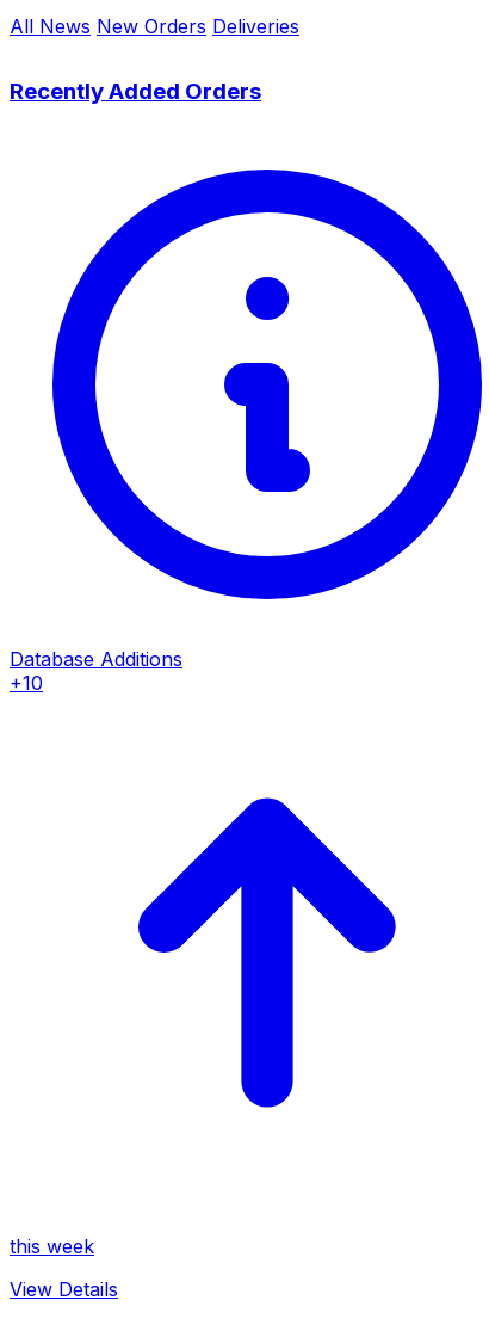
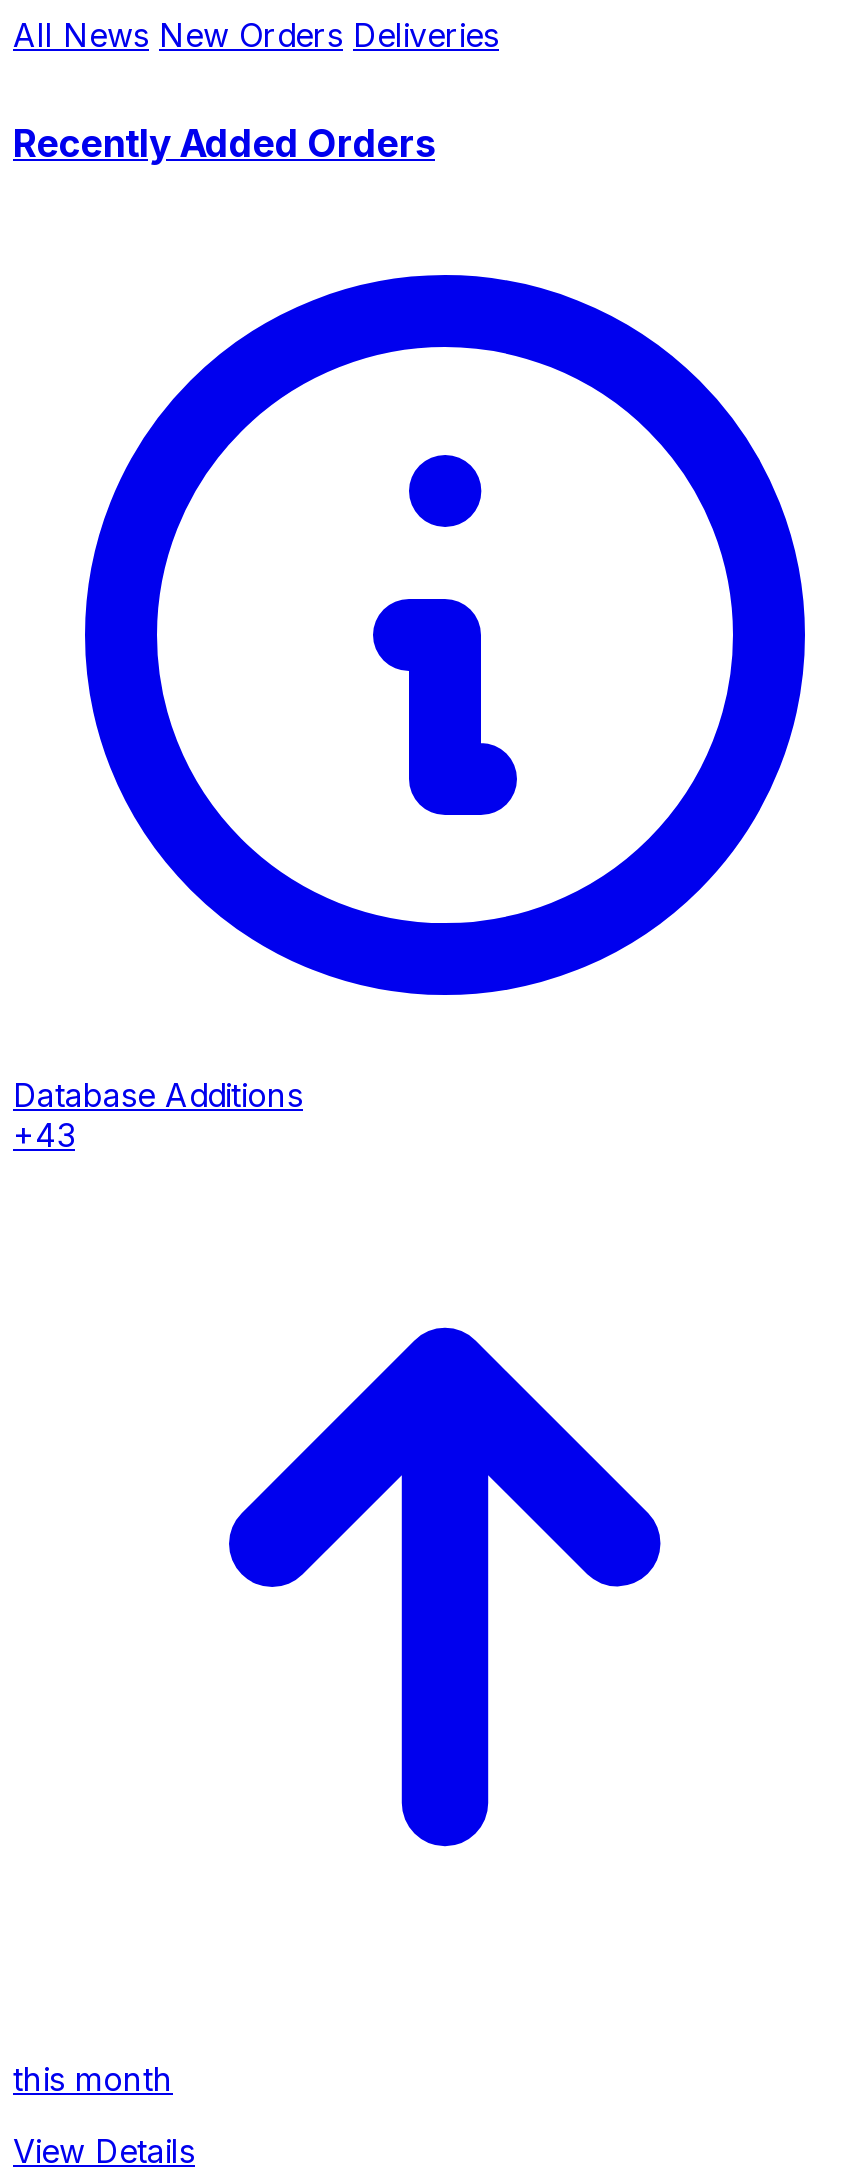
[10,671,43,695] +10 -> [13,1116,75,1156] +43
[10,1235,94,1259] this week -> [13,2060,173,2100] this month

